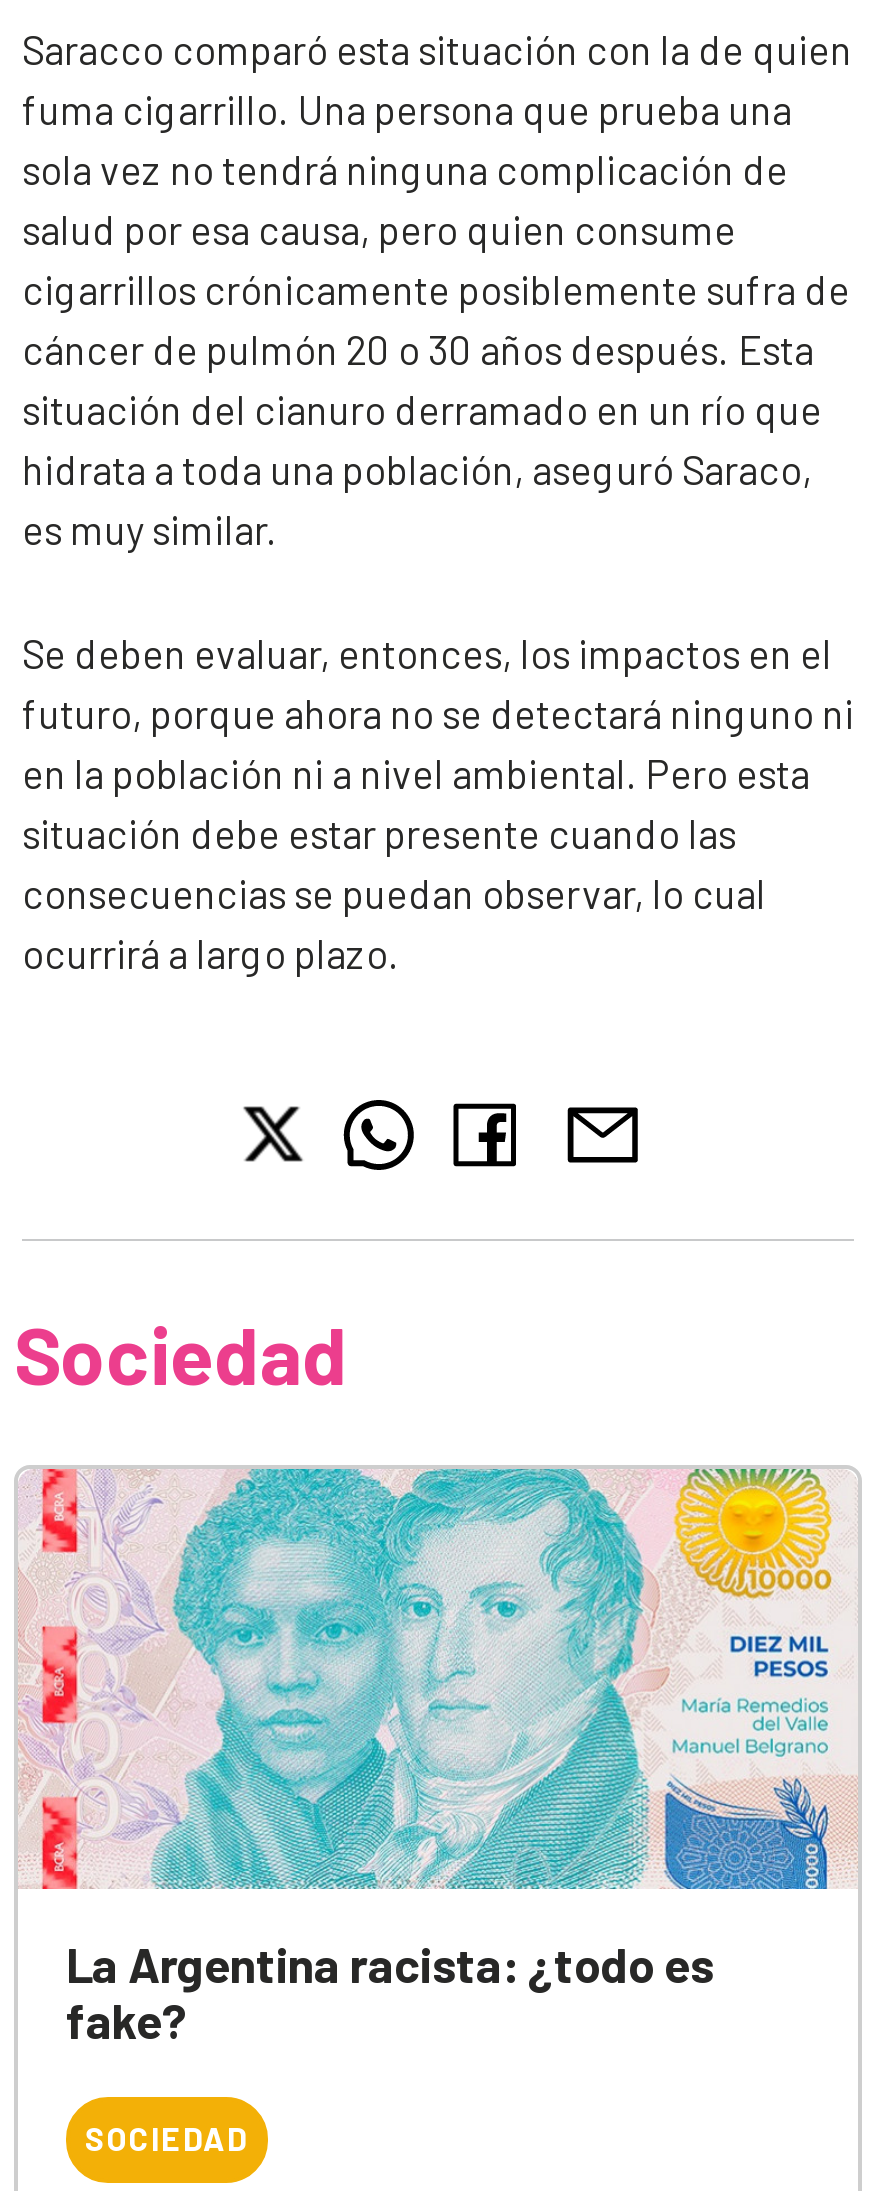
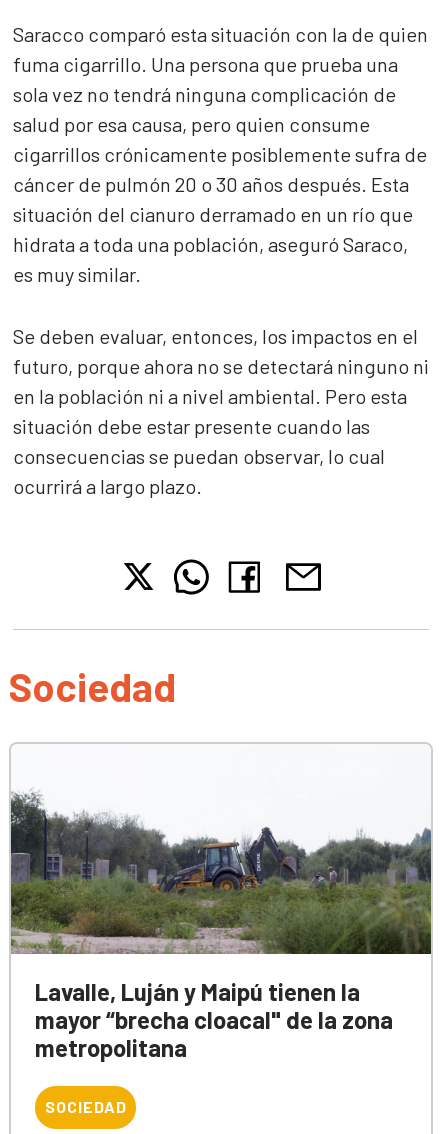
[18,1467,858,2048] [image] | La Argentina racista: ¿todo es | fake? -> [10,771,432,1061] [image] | Lavalle, Luján y Maipú tienen la | mayor “brecha cloacal" de la zona | metropolitana

